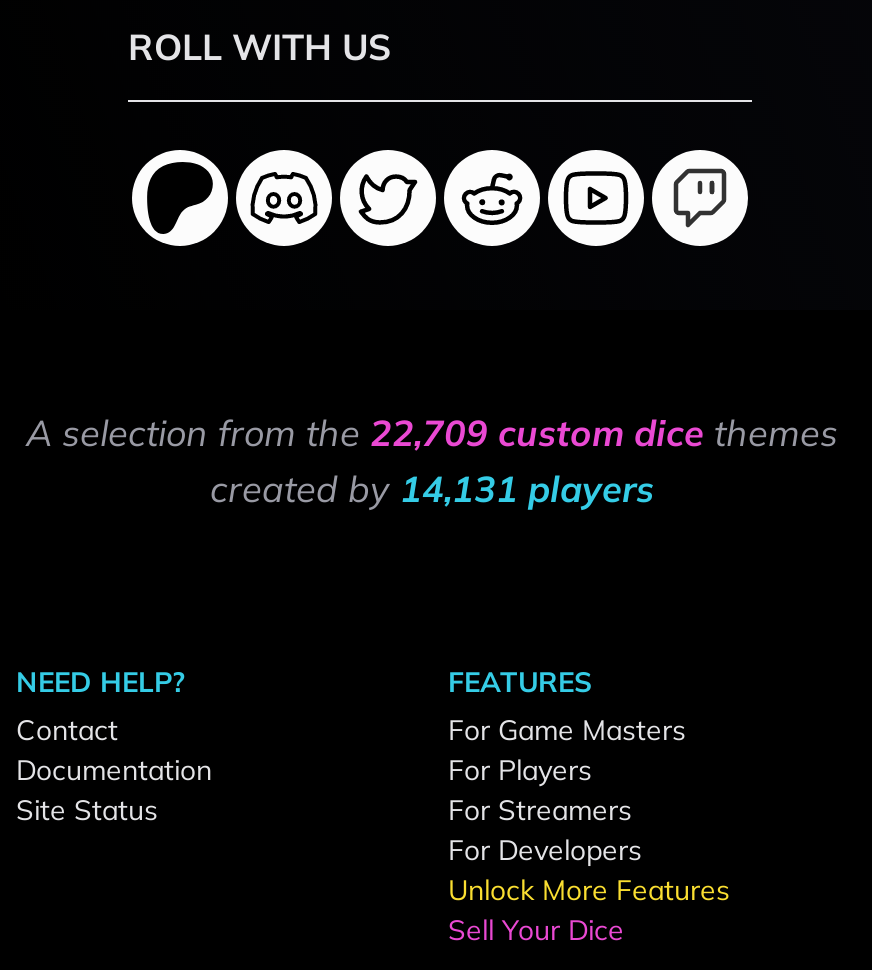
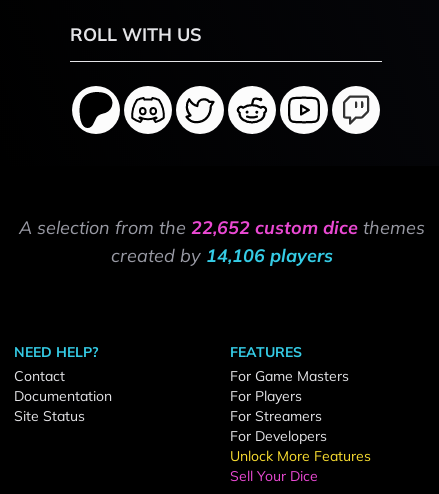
[26,410,838,456] A selection from the 22,709 custom dice themes -> [19,216,425,239] A selection from the 22,652 custom dice themes
[210,466,654,512] created by 14,131 players -> [111,244,333,267] created by 14,106 players

